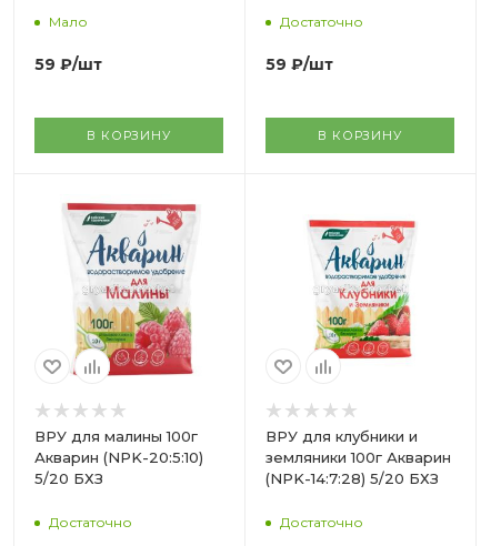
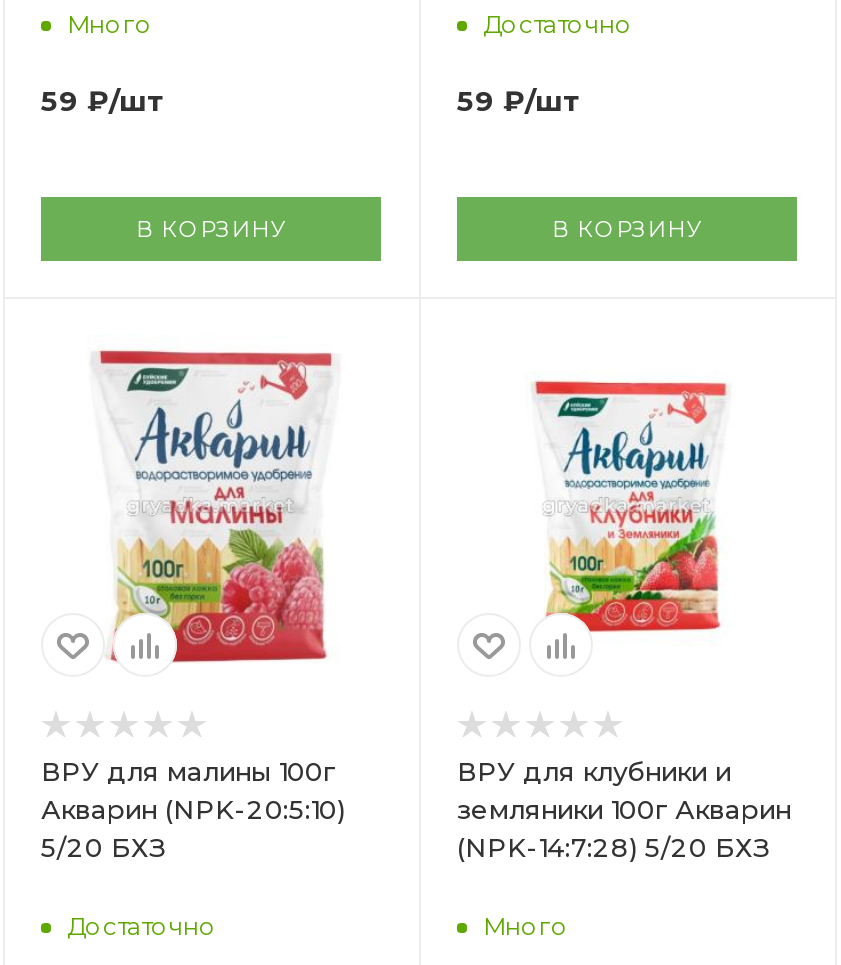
[49,14,88,30] Мало -> [67,10,153,40] Много
[280,514,363,530] Достаточно -> [483,911,569,941] Много

